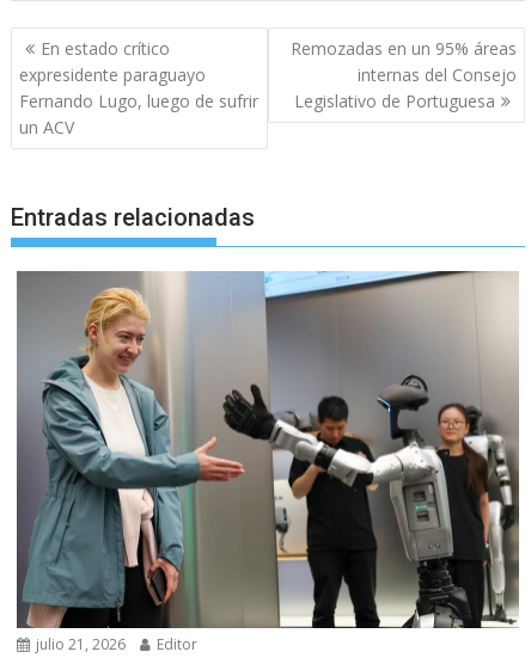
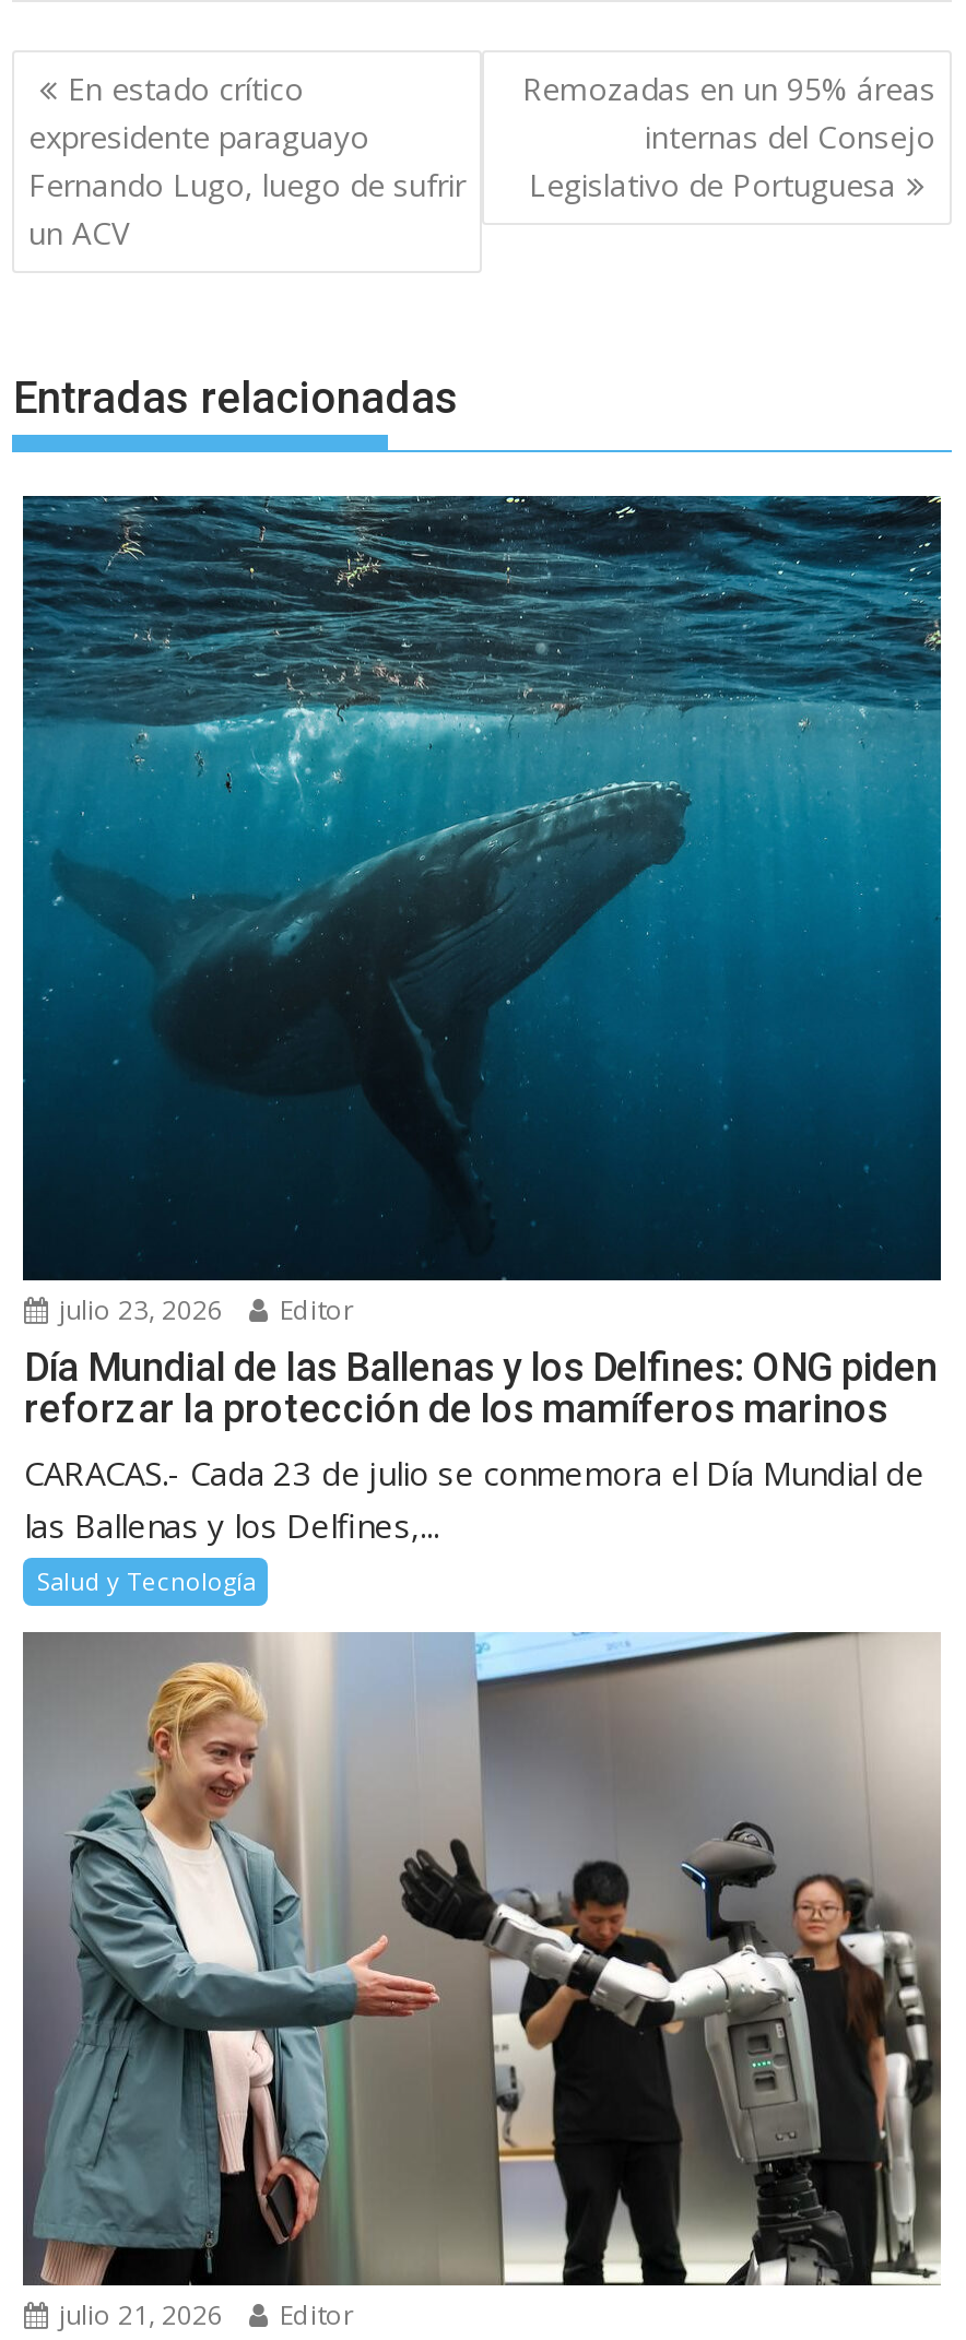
none -> [21,494,943,1596] [image] | julio 23, 2026 | Editor | Día Mundial de las Ballenas y los Delfines: ONG piden | reforzar la protección de los mamíferos marinos | CARACAS.- Cada 23 de julio se conmemora el Día Mundial de | las Ballenas y los Delfines,... | Salud y Tecnología

